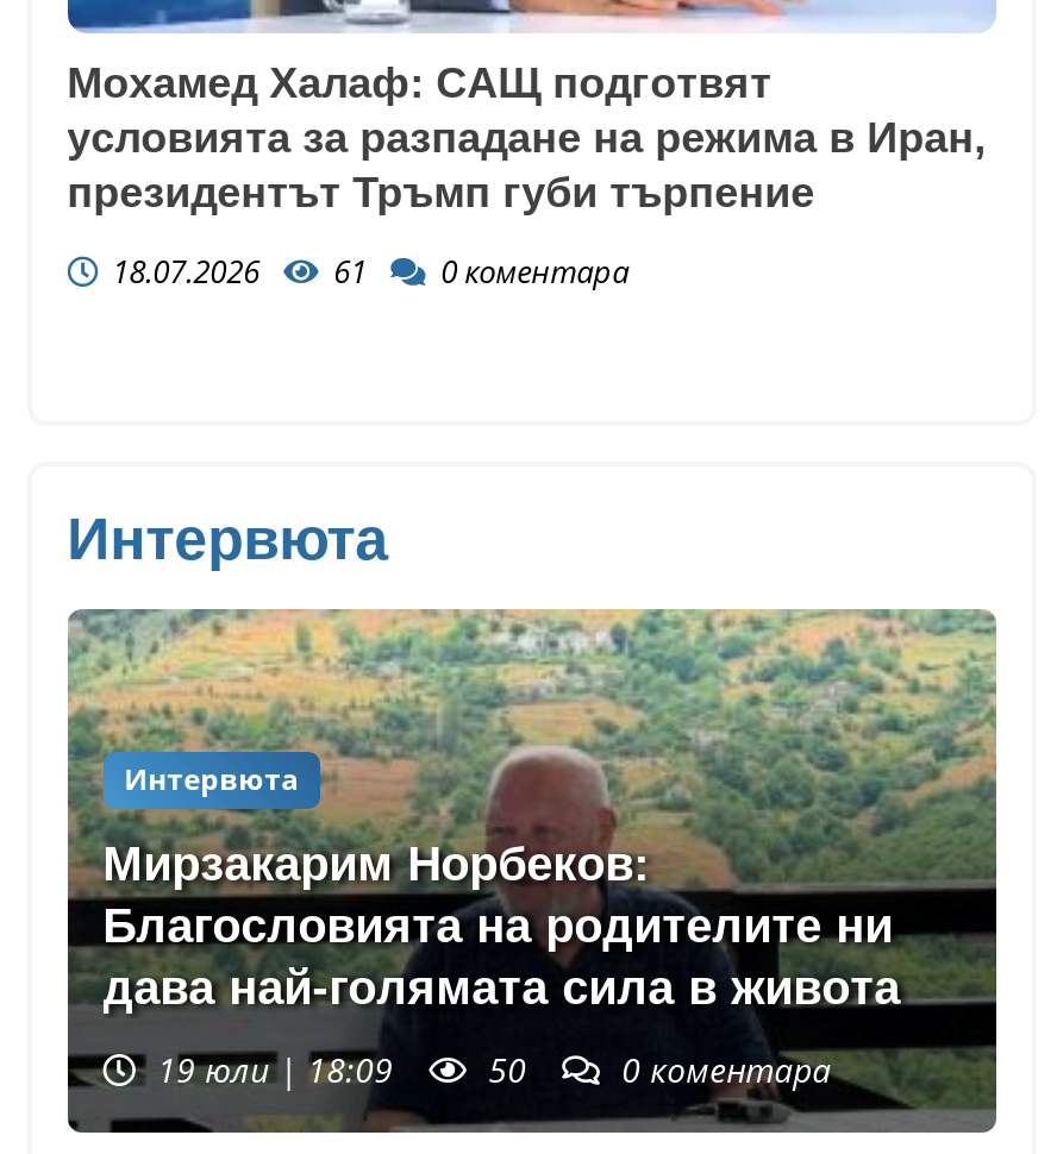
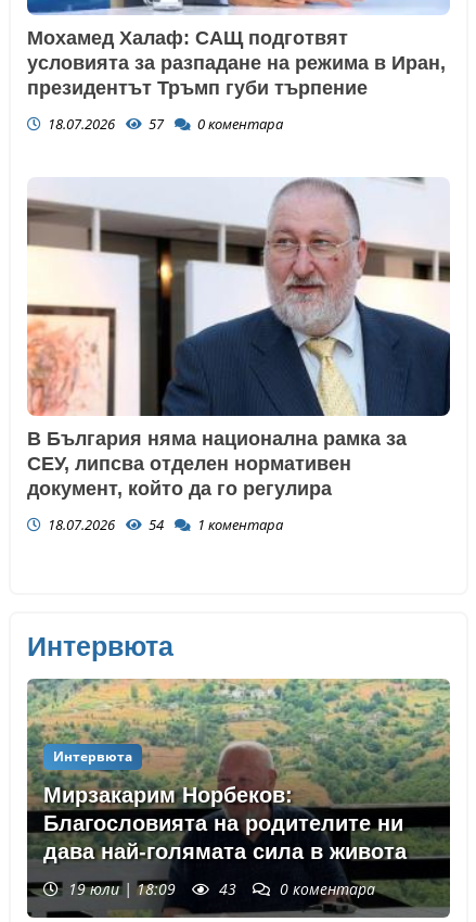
[105,249,629,292] 18.07.2026 61 0 коментара -> [44,114,283,133] 18.07.2026 57 0 коментара
none -> [26,176,451,534] [image] | В България няма национална рамка за | СЕУ, липсва отделен нормативен | документ, който да го регулира | 18.07.2026 | 54 | 1 коментара
[479,1046,526,1091] 50 -> [214,878,236,899] 43

